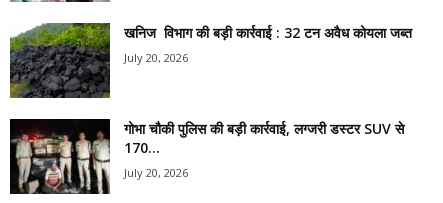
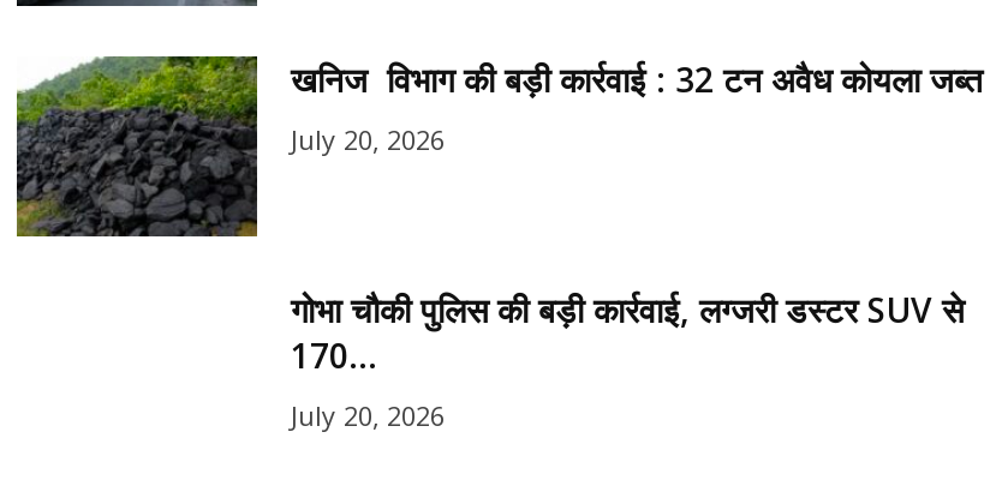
[9,118,111,195] [image] -> none

